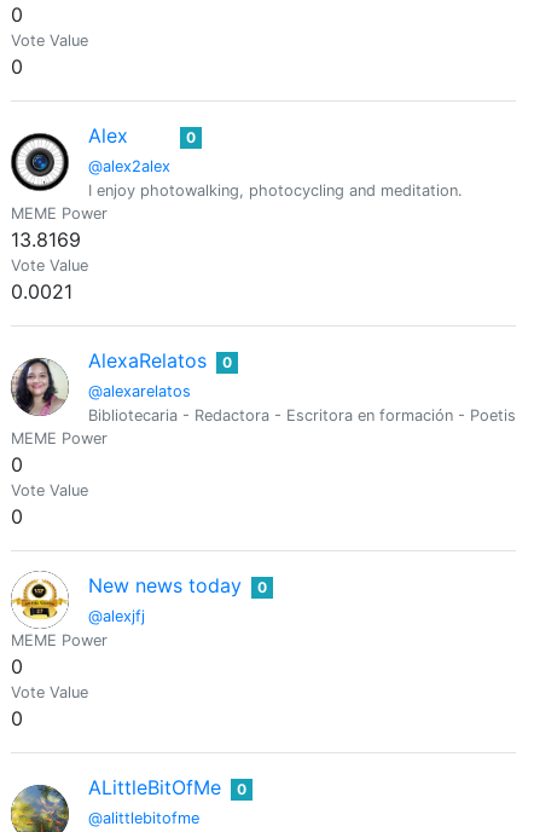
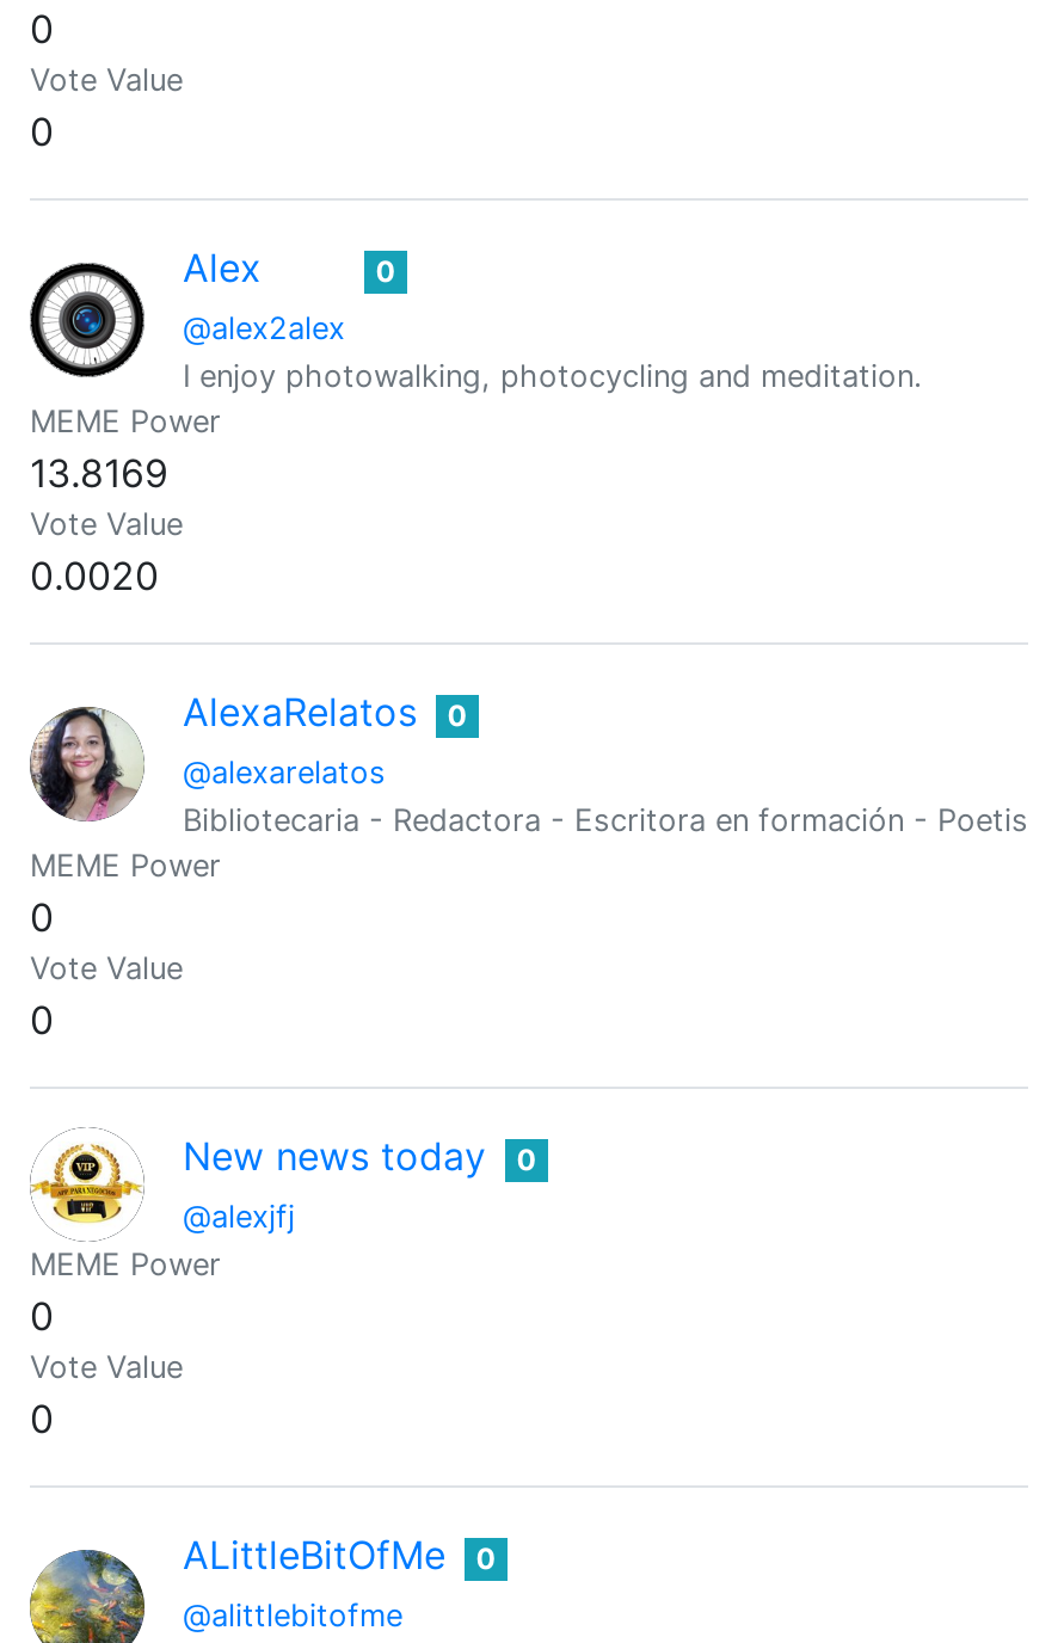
[11,279,72,304] 0.0021 -> [30,552,159,599] 0.0020

